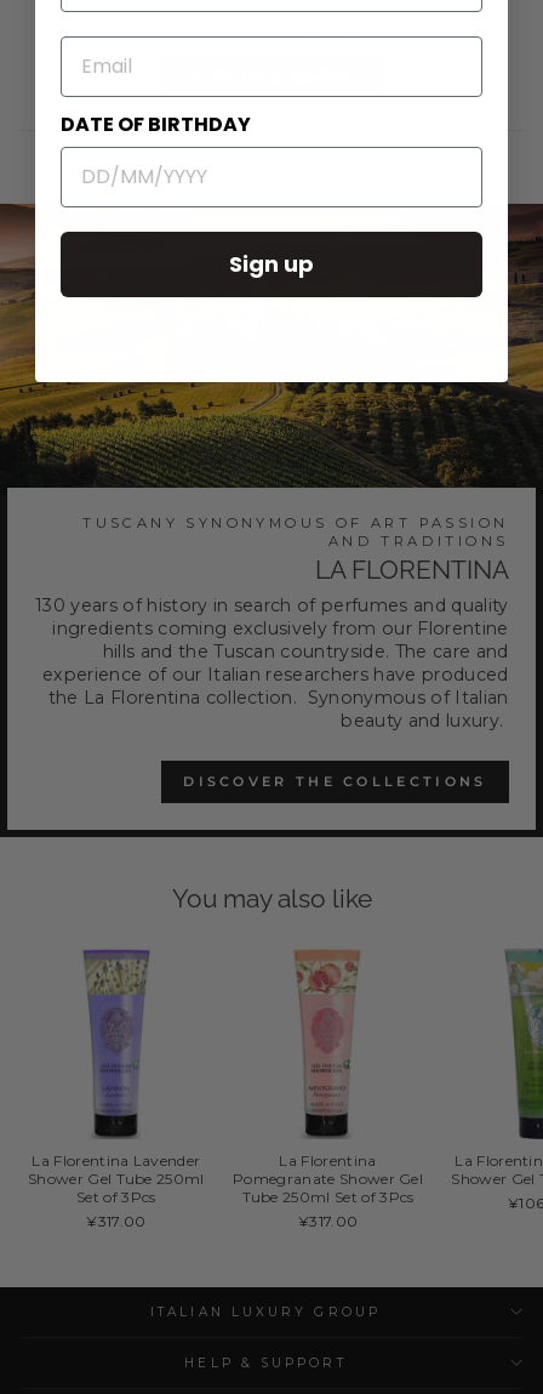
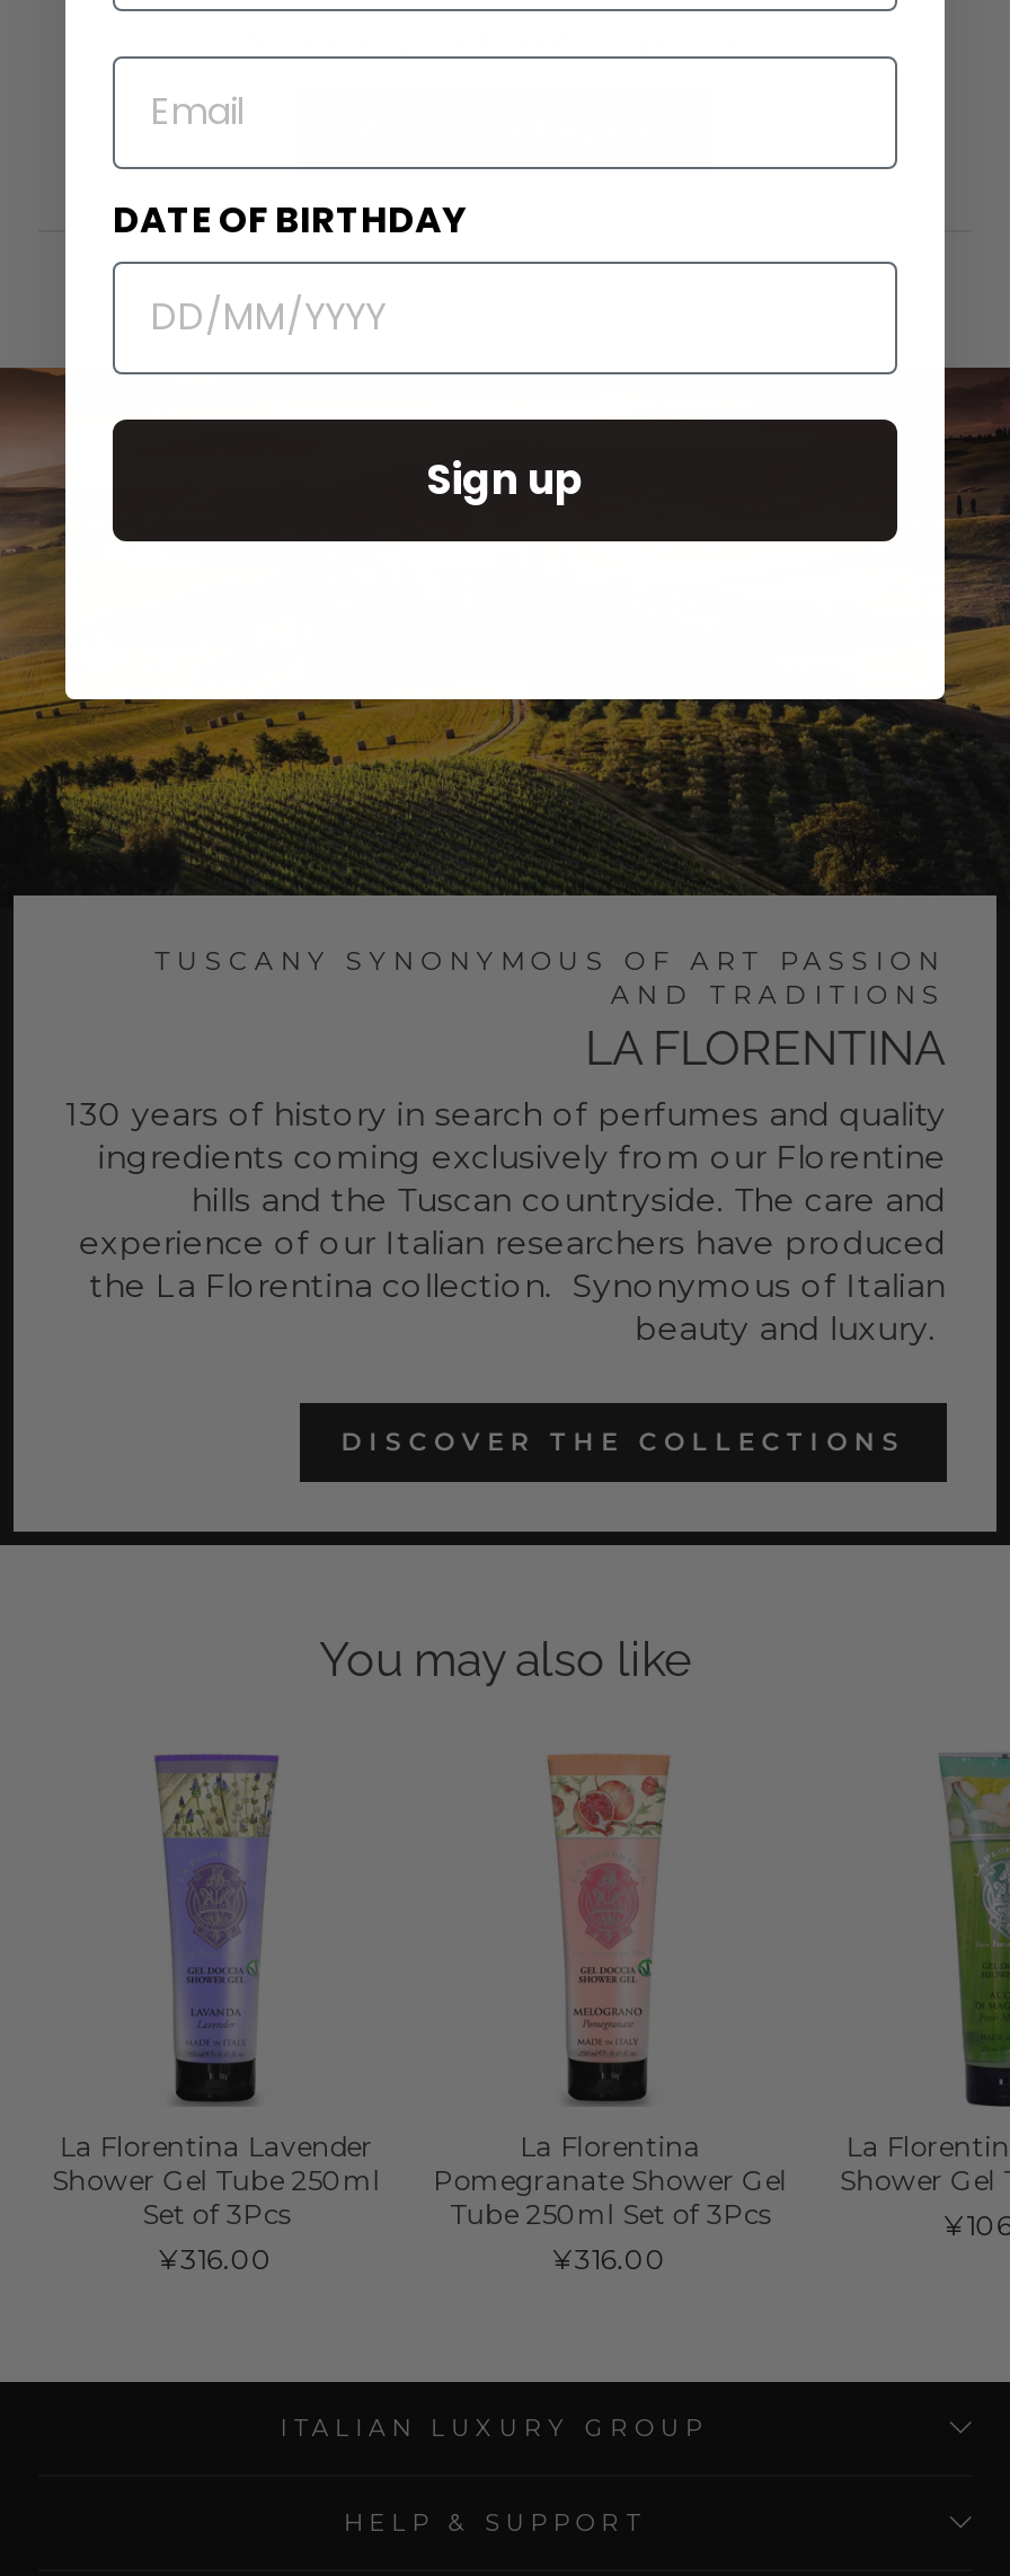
[86,1212,146,1230] ¥317.00 -> [159,2241,273,2275] ¥316.00
[298,1212,358,1230] ¥317.00 -> [553,2241,667,2275] ¥316.00

